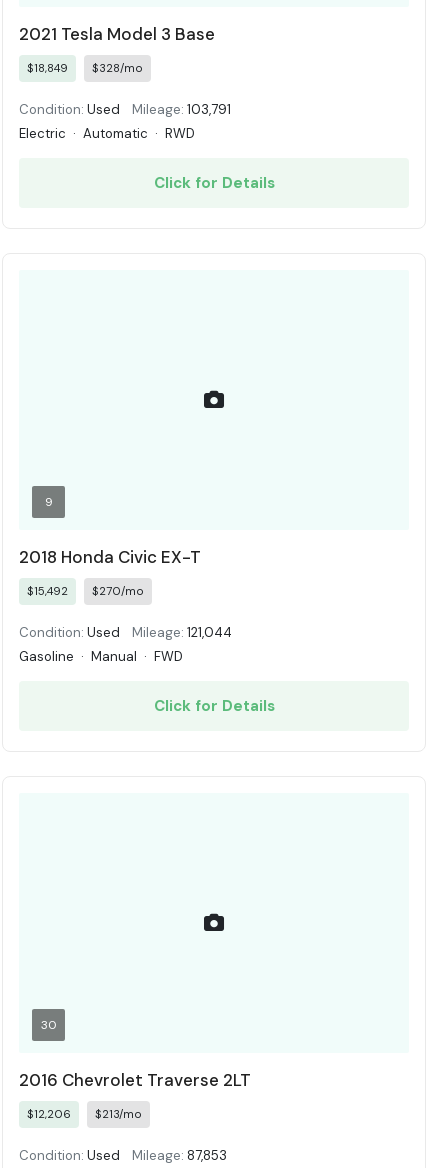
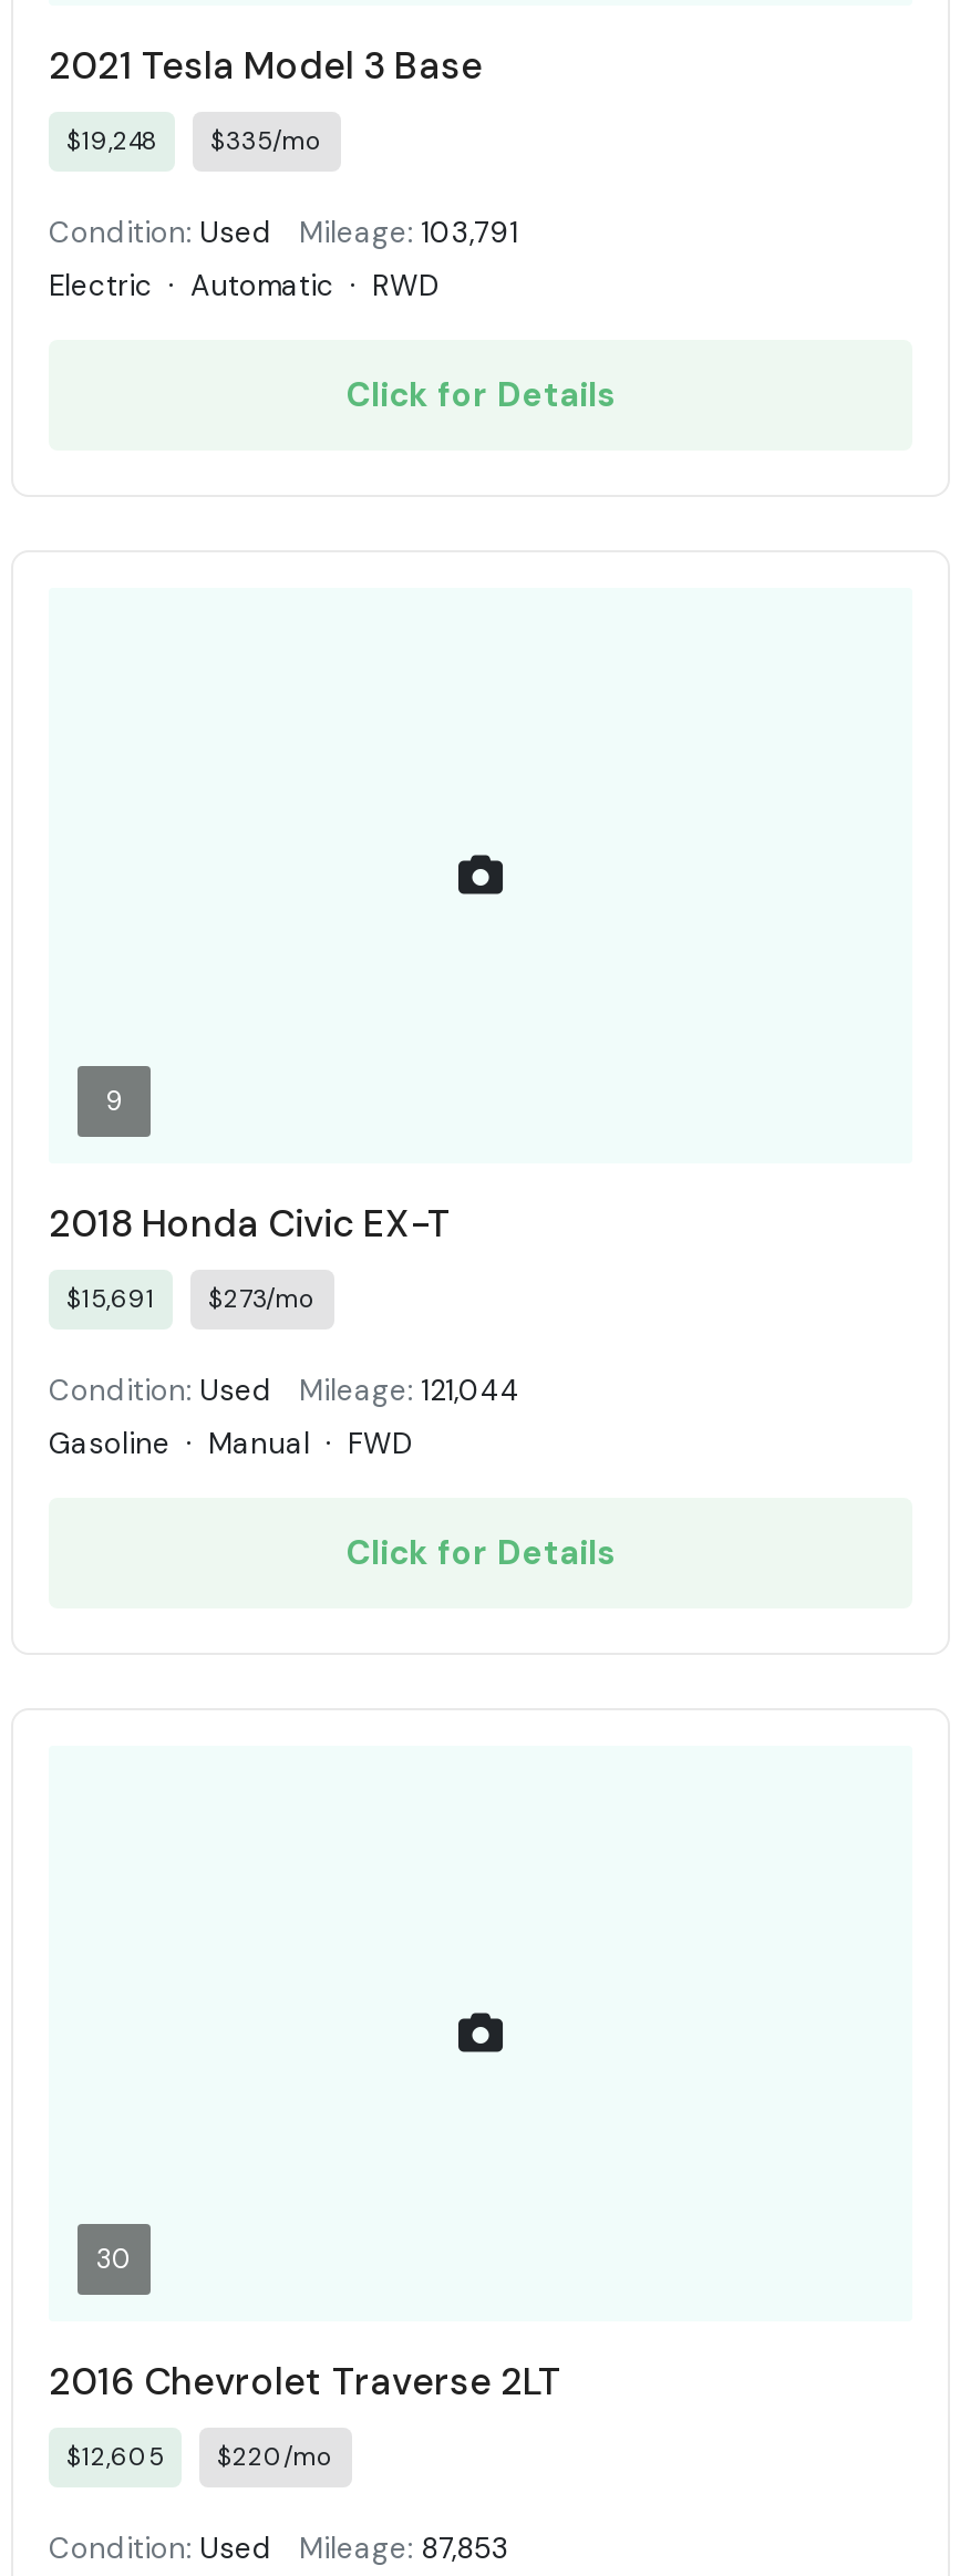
[27,61,143,75] $18,849 | $328/mo -> [66,125,323,156] $19,248 | $335/mo
[27,584,144,598] $15,492 | $270/mo -> [66,1283,317,1314] $15,691 | $273/mo
[27,1107,142,1121] $12,206 | $213/mo -> [66,2441,334,2472] $12,605 | $220/mo

